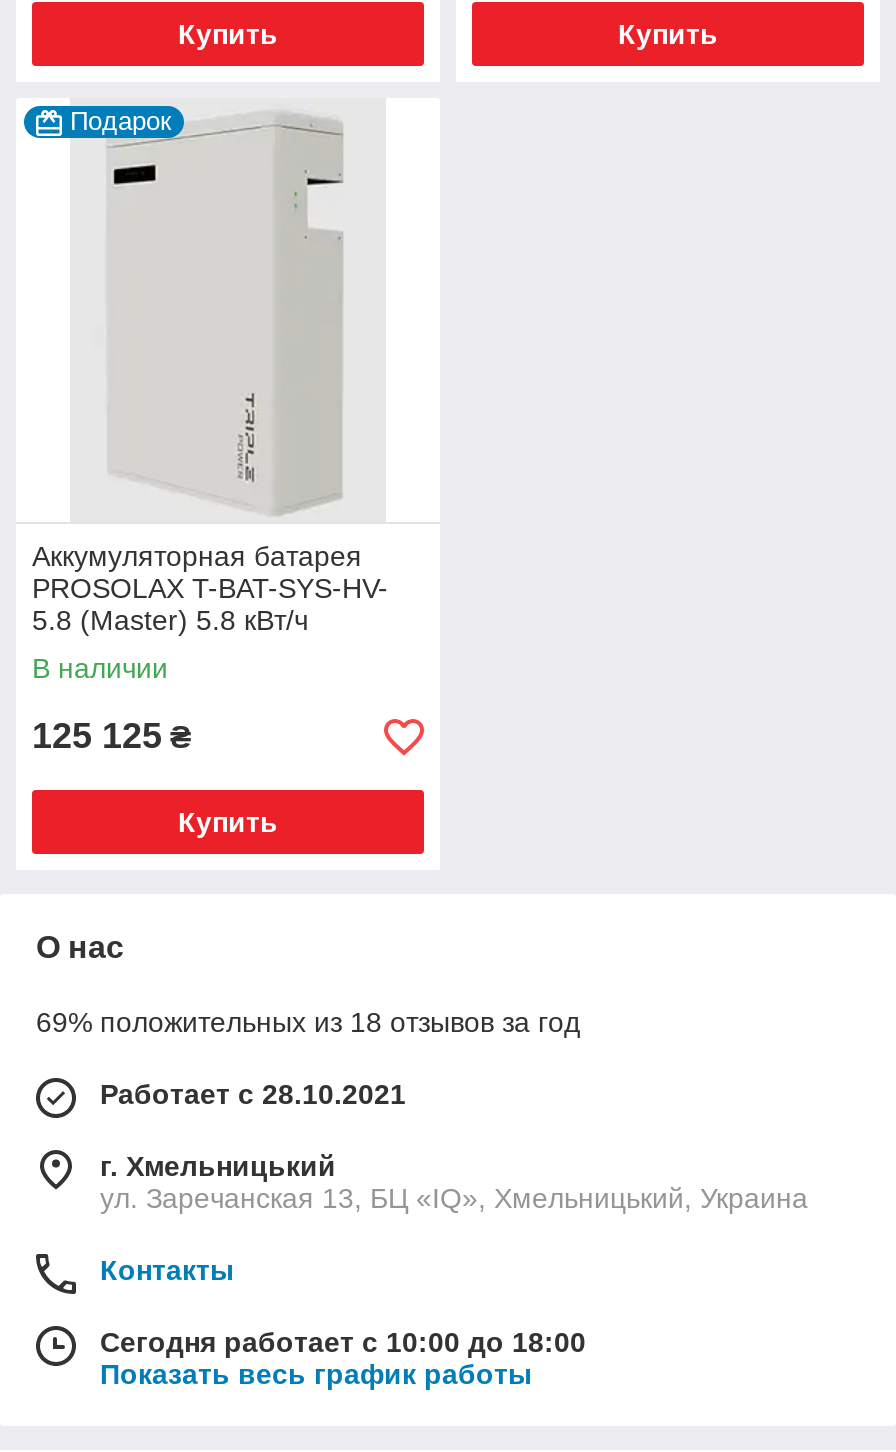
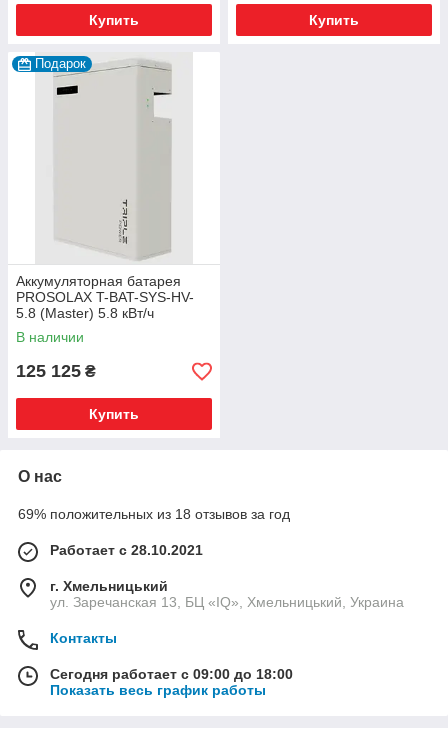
[100,1327,586,1359] Сегодня работает с 10:00 до 18:00 -> [50,666,293,682] Сегодня работает с 09:00 до 18:00

